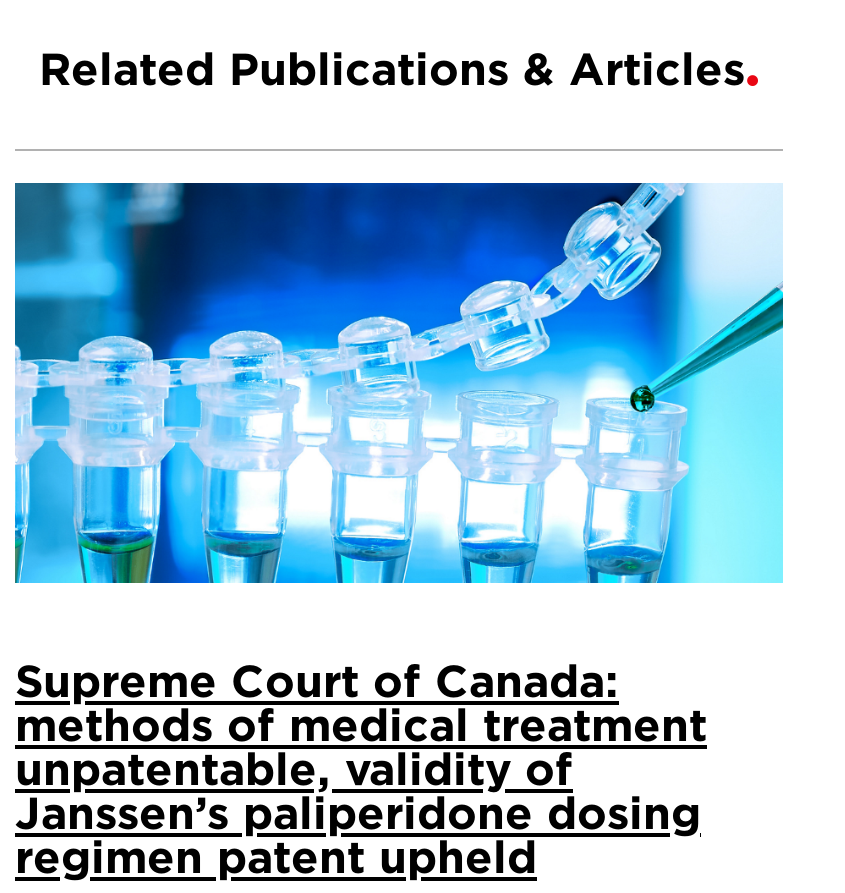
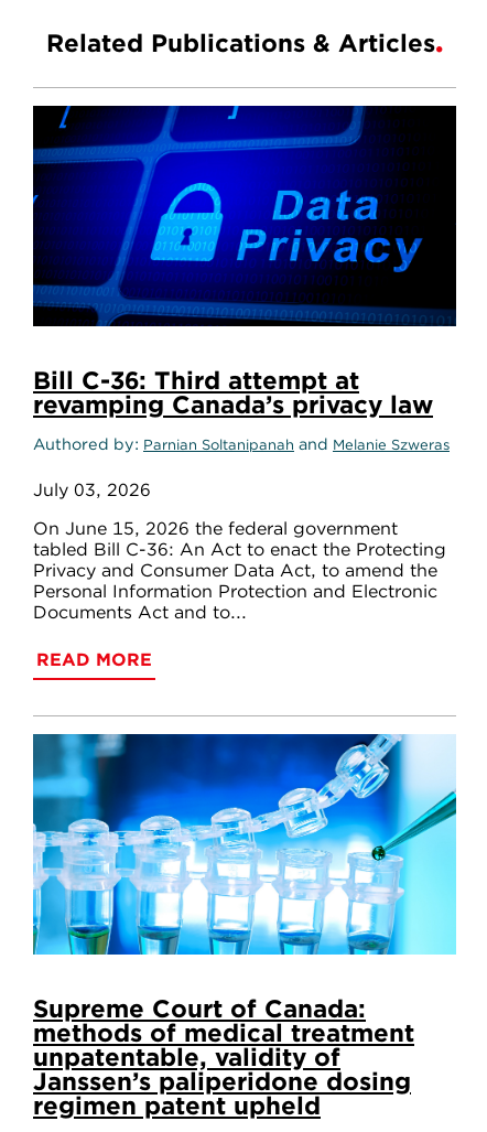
none -> [32,105,457,670] [image] | Bill C-36: Third attempt at | revamping Canada’s privacy law | Authored by Parnian Soltanipanah and Melanie Szweras | July 03, 2026 | On June 15, 2026 the federal government | tabled Bill C-36: An Act to enact the Protecting | Privacy and Consumer Data Act, to amend the | Personal Information Protection and Electronic | Documents Act and to... | READ MORE

